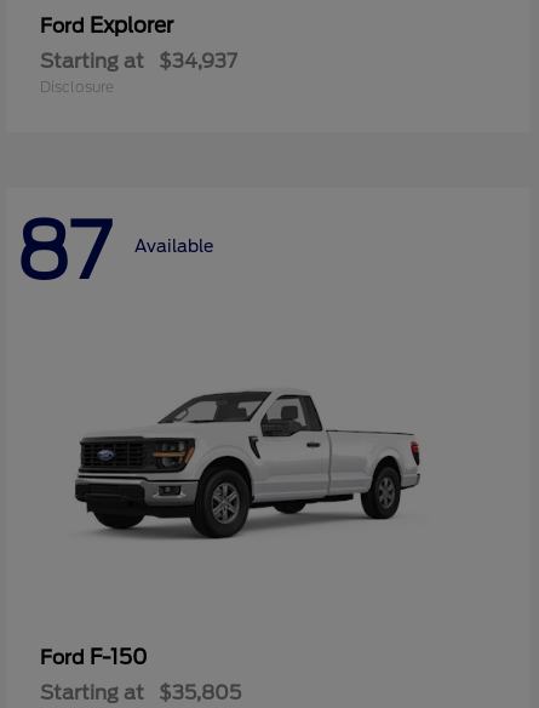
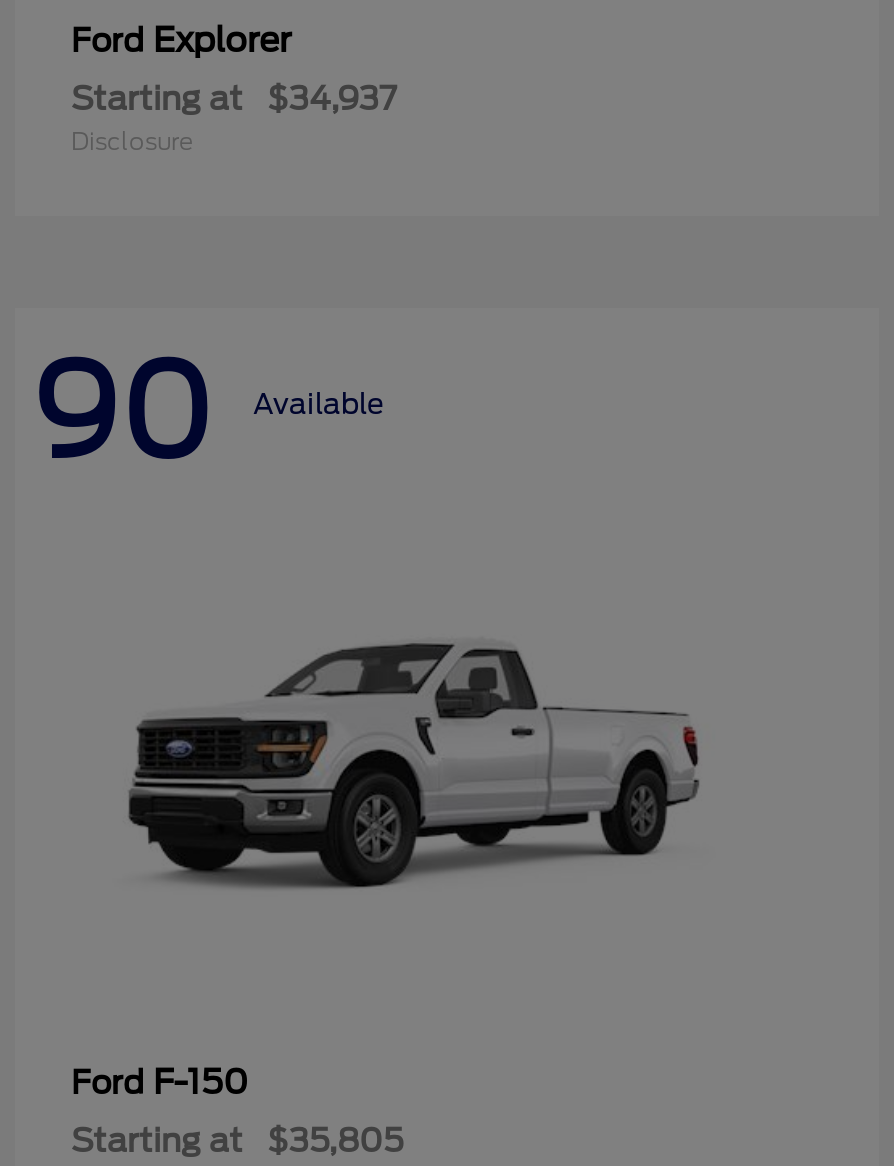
[16,205,213,298] 87 Available -> [31,337,383,489] 90 Available

